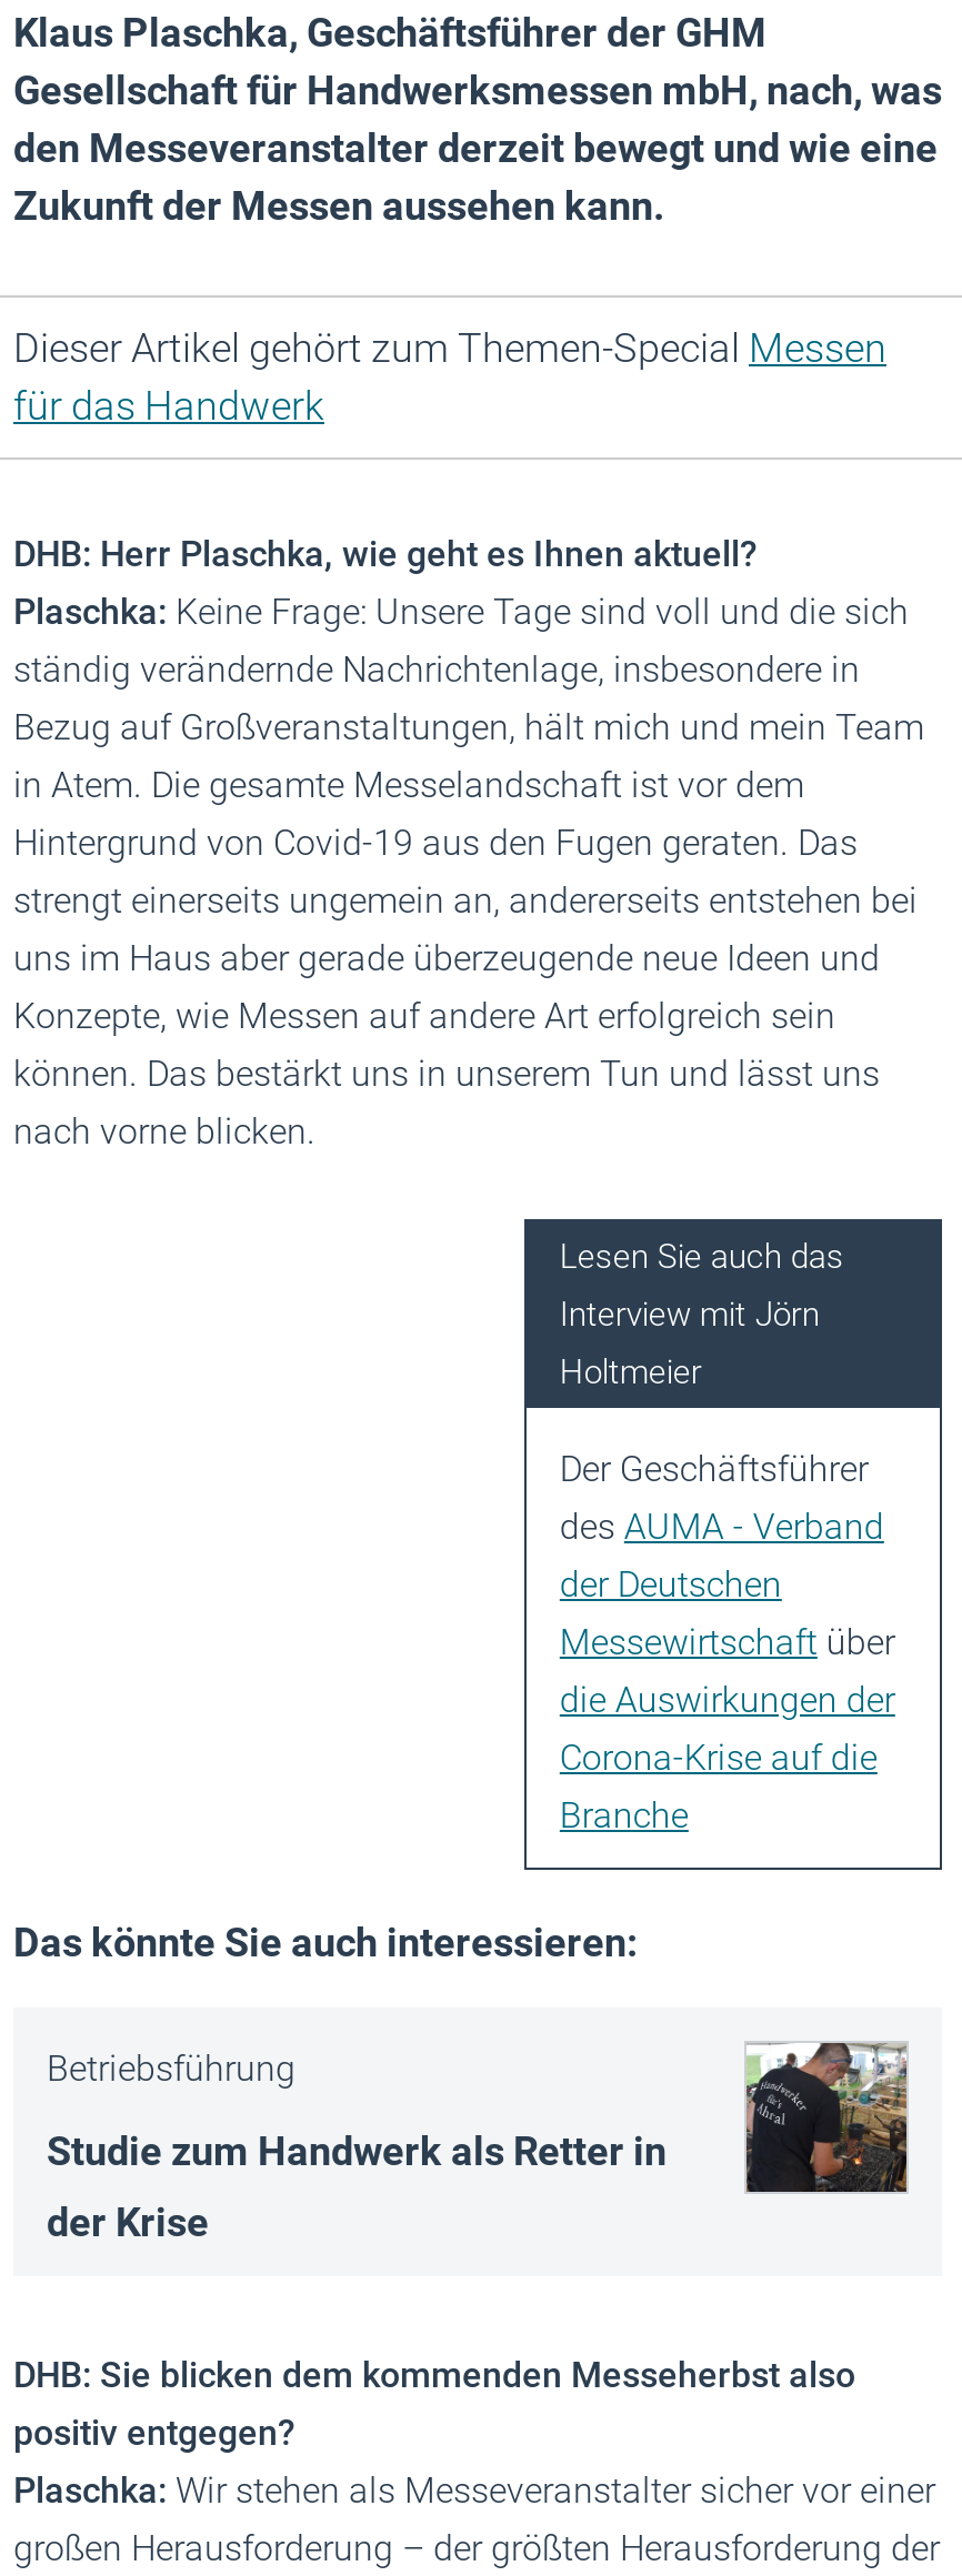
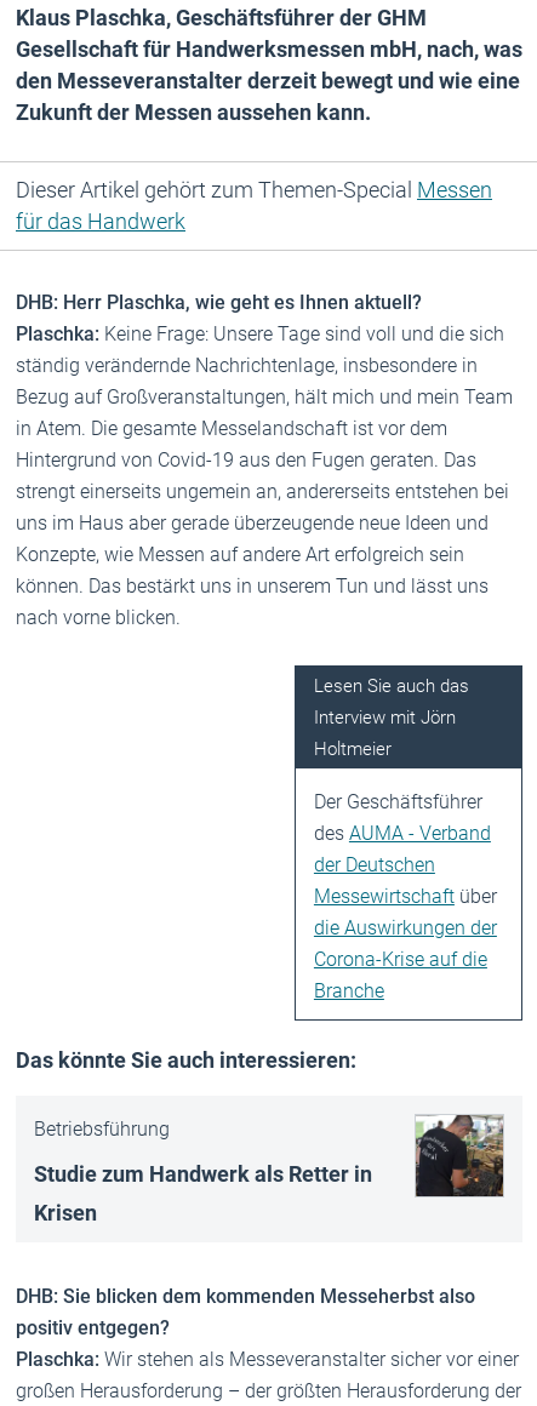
[47,2198,209,2244] der Krise -> [34,1200,97,1225] Krisen

